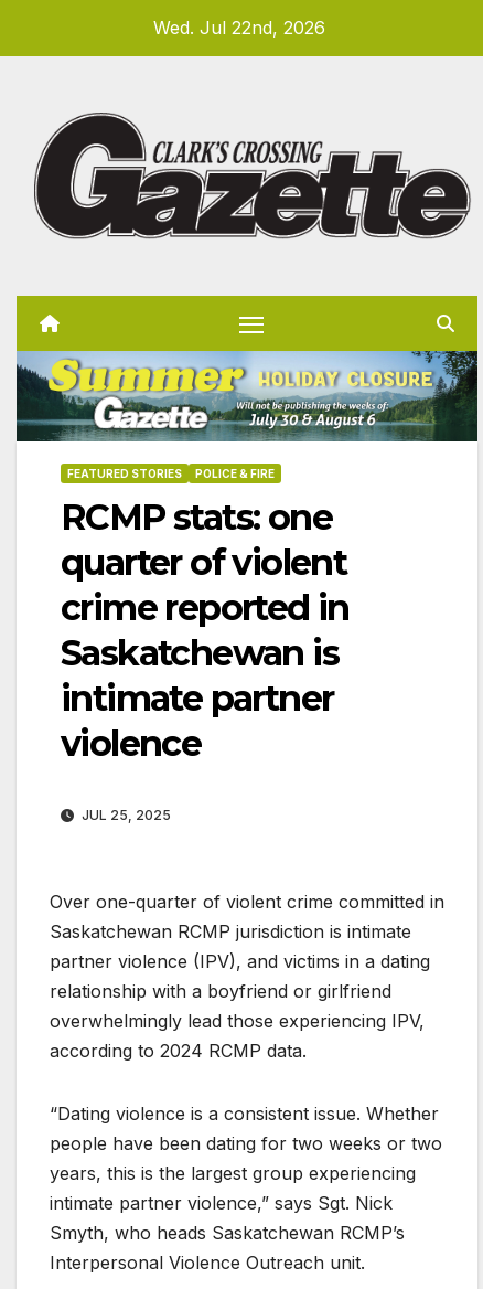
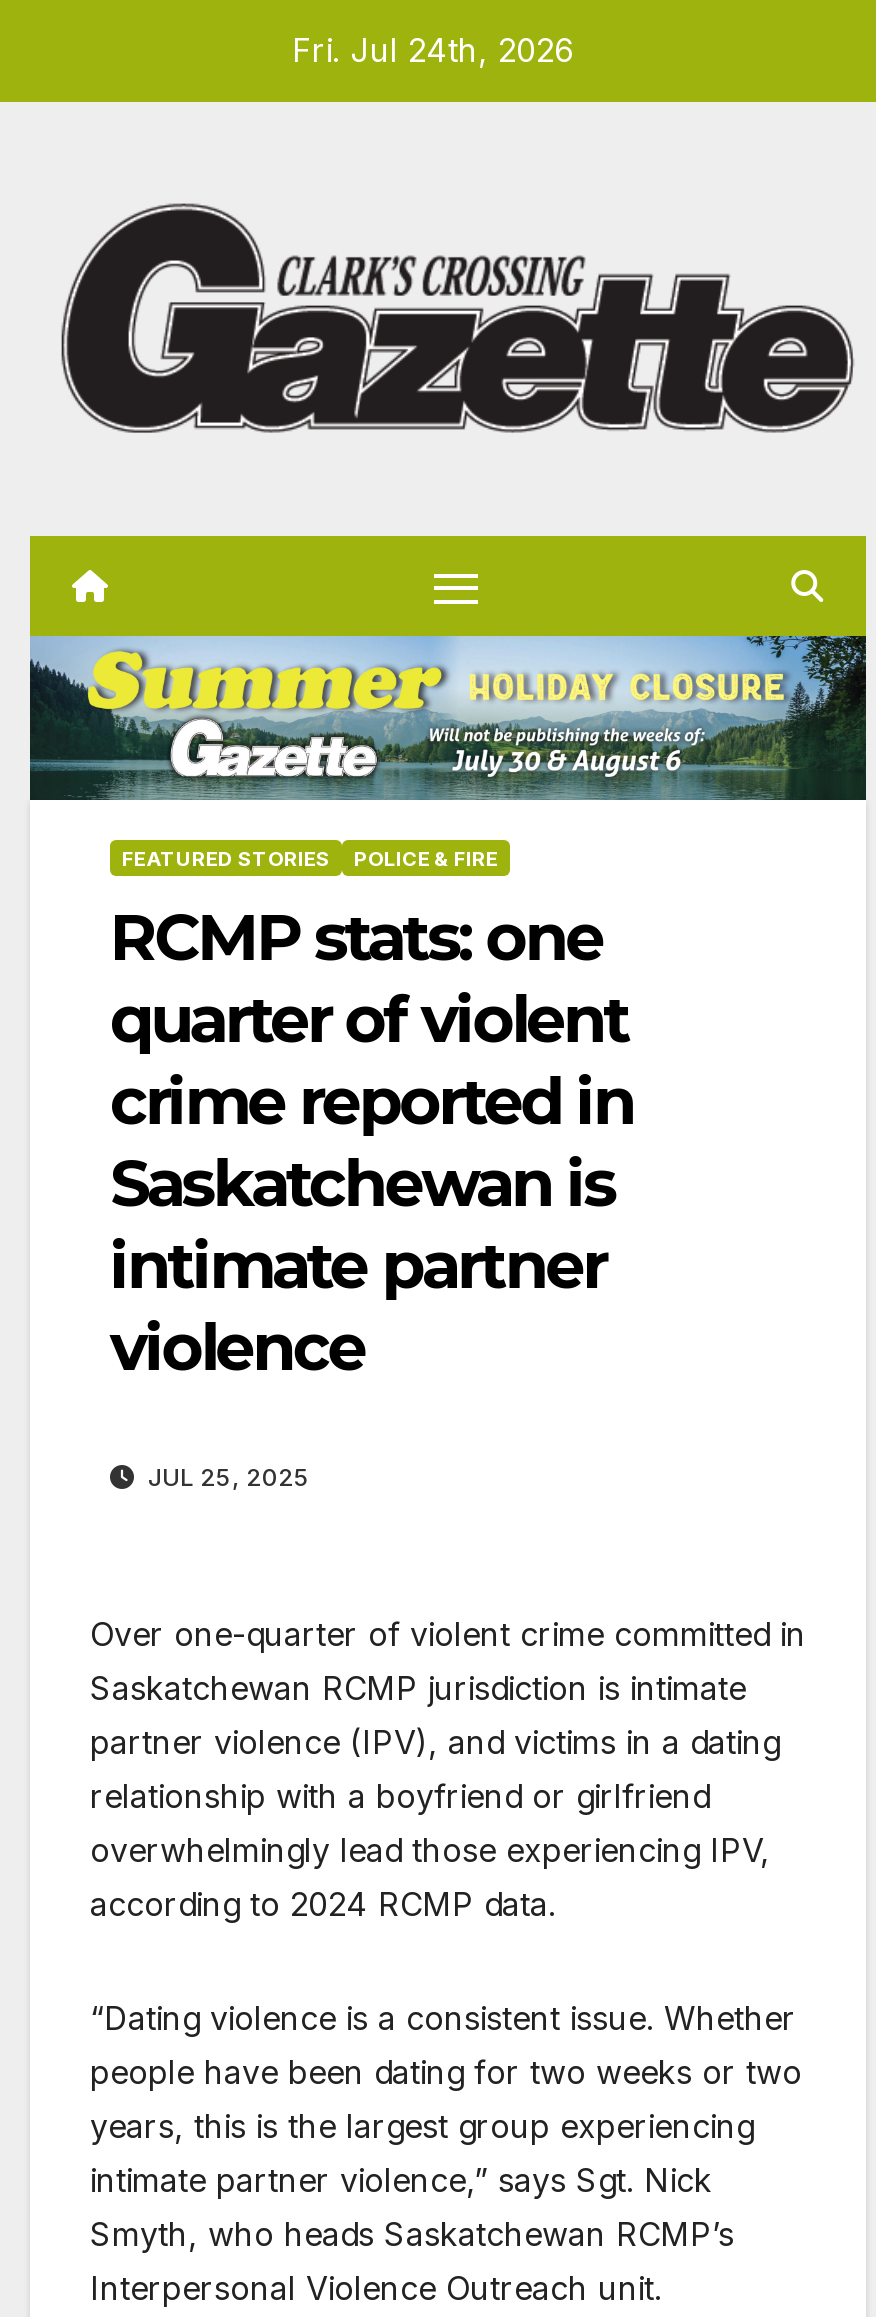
[153,17,325,39] Wed. Jul 22nd, 2026 -> [292,30,574,70] Fri. Jul 24th, 2026

